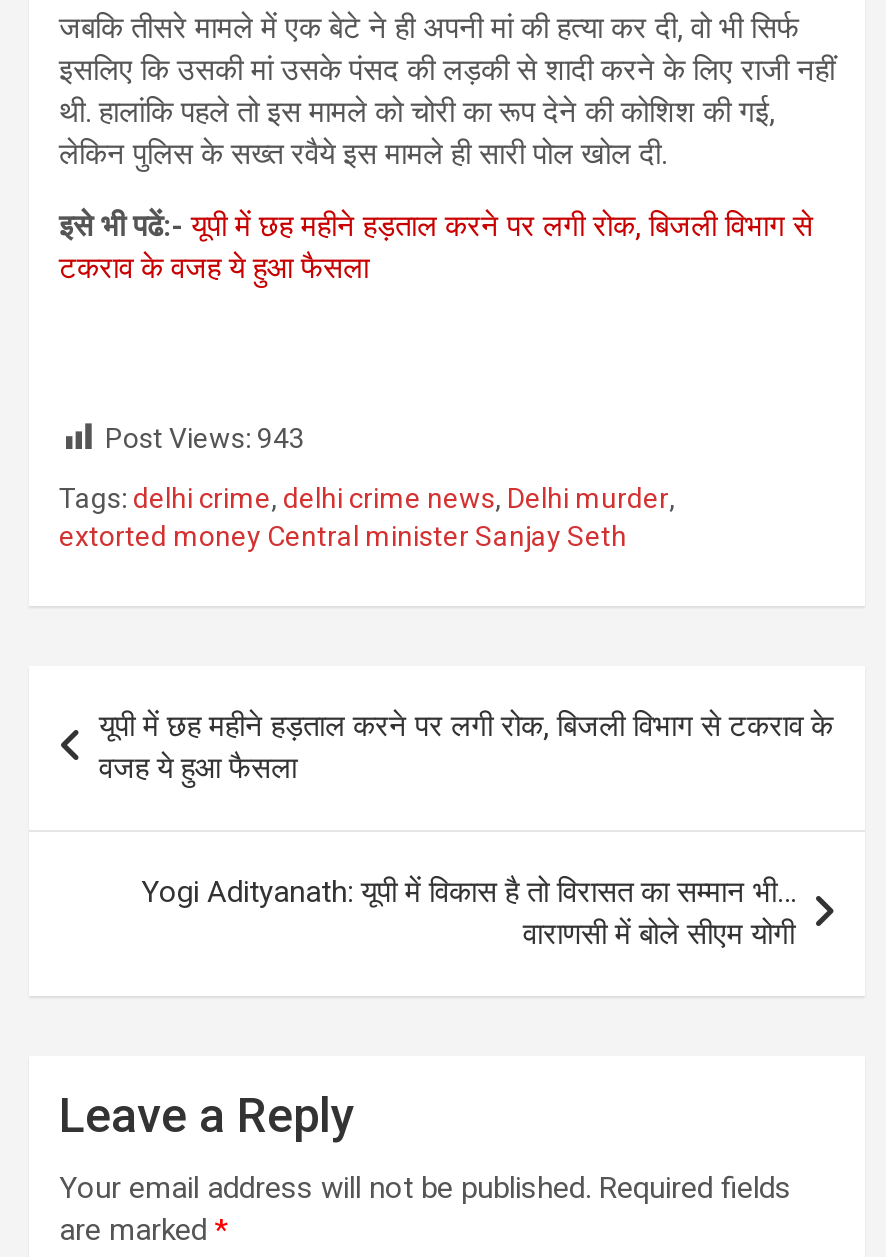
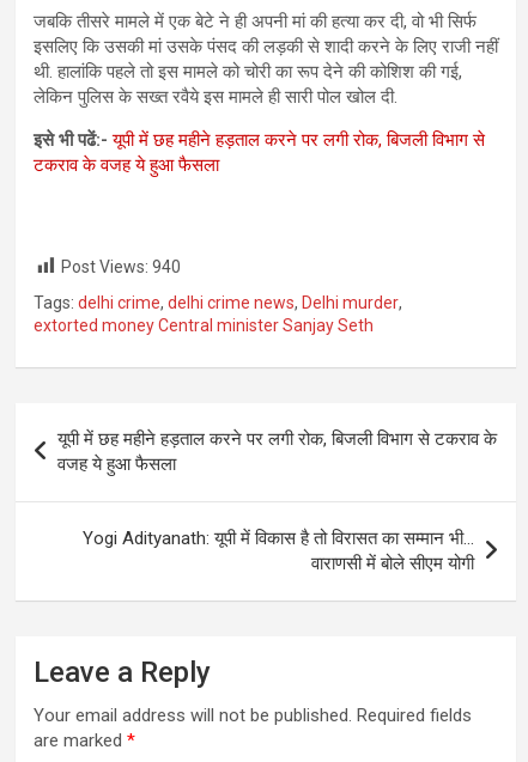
[105,422,305,454] Post Views: 943 -> [61,257,181,276] Post Views: 940

